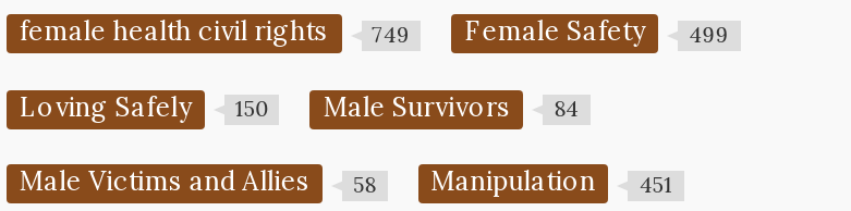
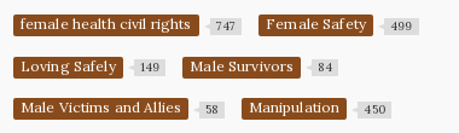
[19,14,729,48] female health civil rights 749 Female Safety 499 -> [20,15,412,33] female health civil rights 747 Female Safety 499
[19,89,579,123] Loving Safely 150 Male Survivors 84 -> [20,56,332,75] Loving Safely 149 Male Survivors 84
[19,164,673,198] Male Victims and Allies 58 Manipulation 451 -> [20,98,385,117] Male Victims and Allies 58 Manipulation 450

